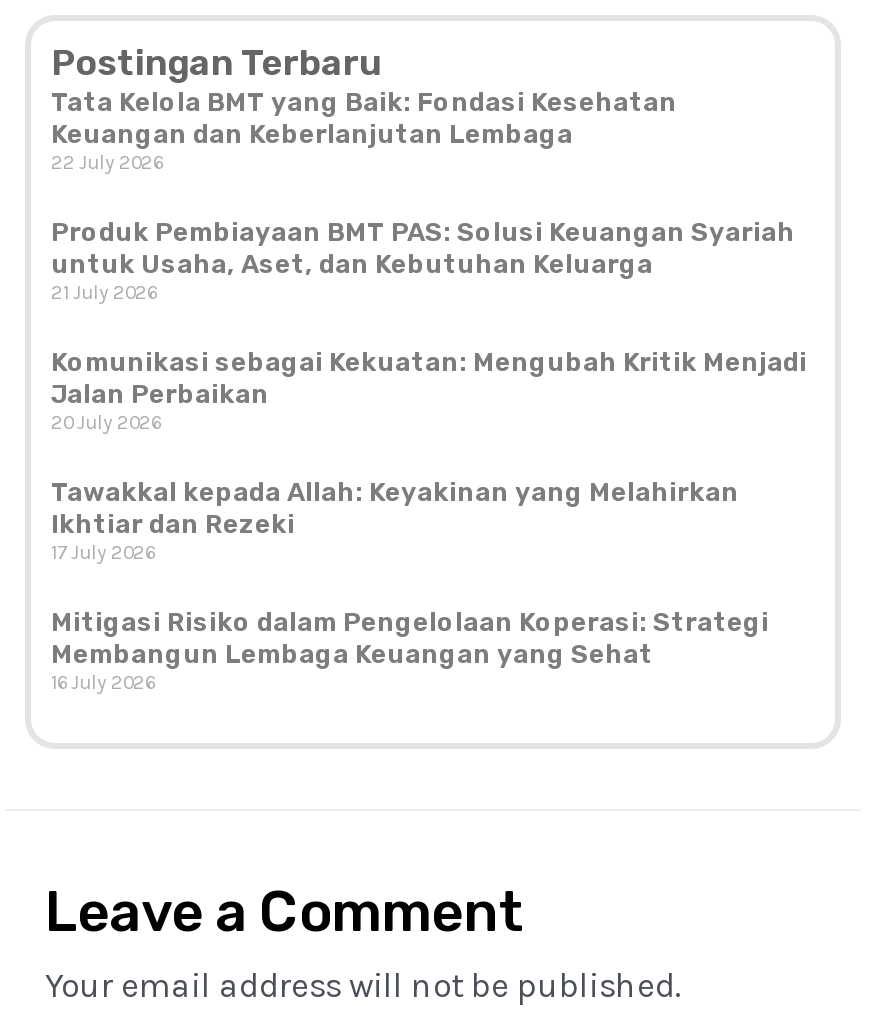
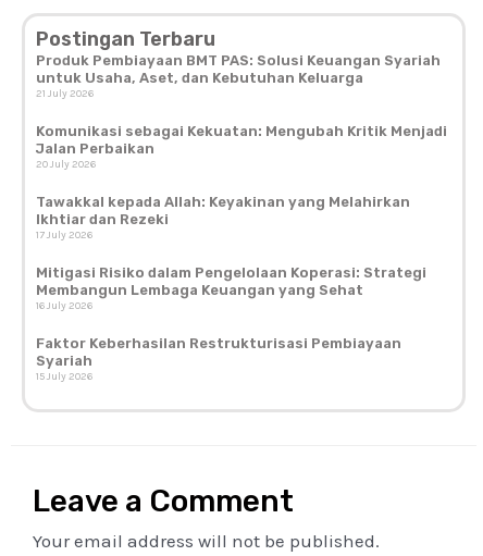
[51,86,677,174] Tata Kelola BMT yang Baik: Fondasi Kesehatan | Keuangan dan Keberlanjutan Lembaga | 22 July 2026 -> none
moved [51,216,807,694] -> [36,52,447,312]: Produk Pembiayaan BMT PAS: Solusi Keuangan Syariah | untuk Usaha, Aset, dan Kebutuhan Keluarga | 21 July 2026 | ... | Membangun Lembaga Keuangan yang Sehat | 16 July 2026
none -> [36,335,401,383] Faktor Keberhasilan Restrukturisasi Pembiayaan | Syariah | 15 July 2026

